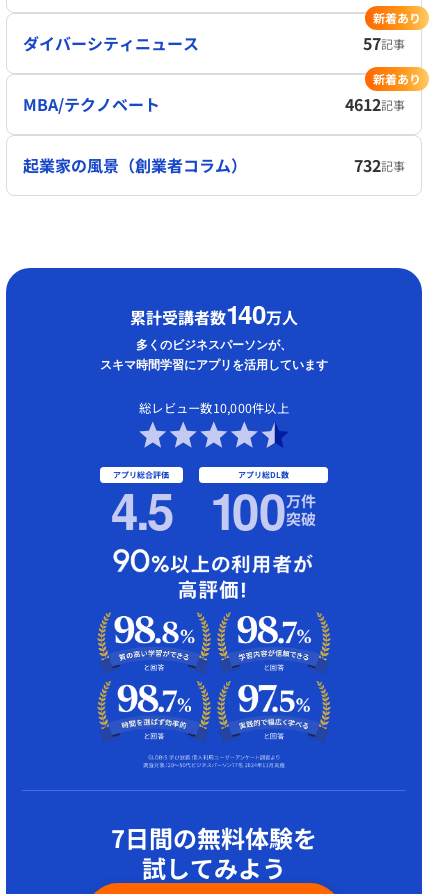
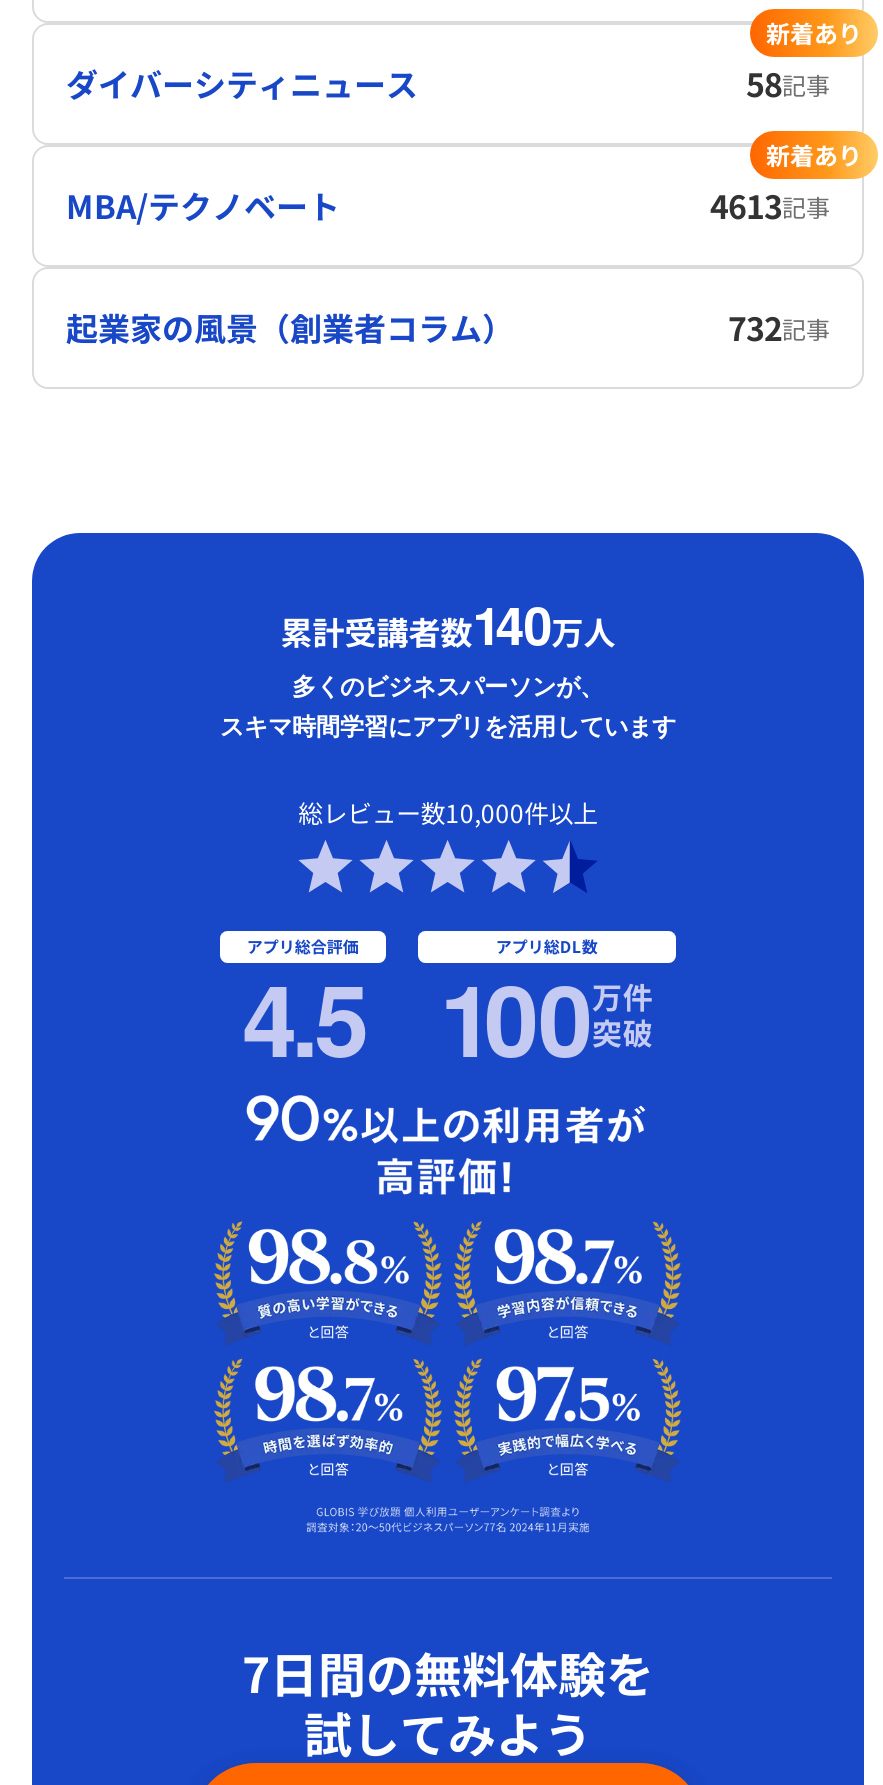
[363,31,405,55] 57記事 -> [746,60,830,108] 58記事
[345,92,405,116] 4612記事 -> [710,182,830,230] 4613記事

